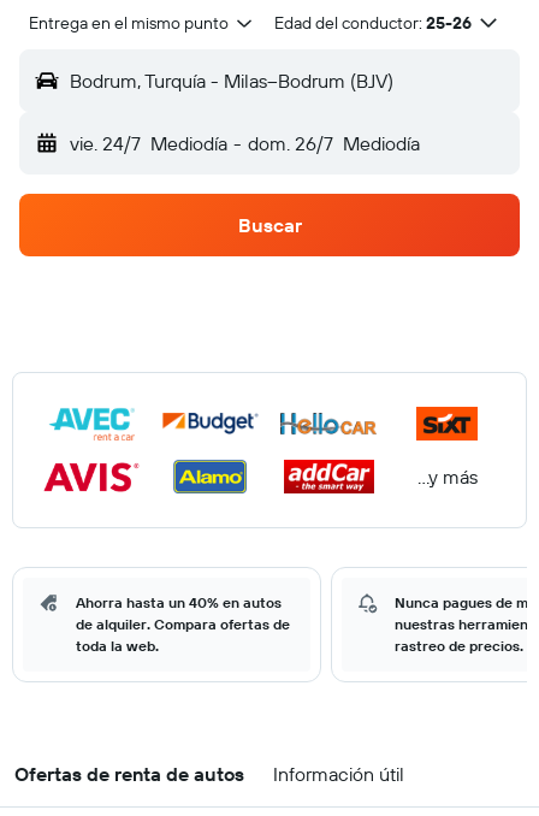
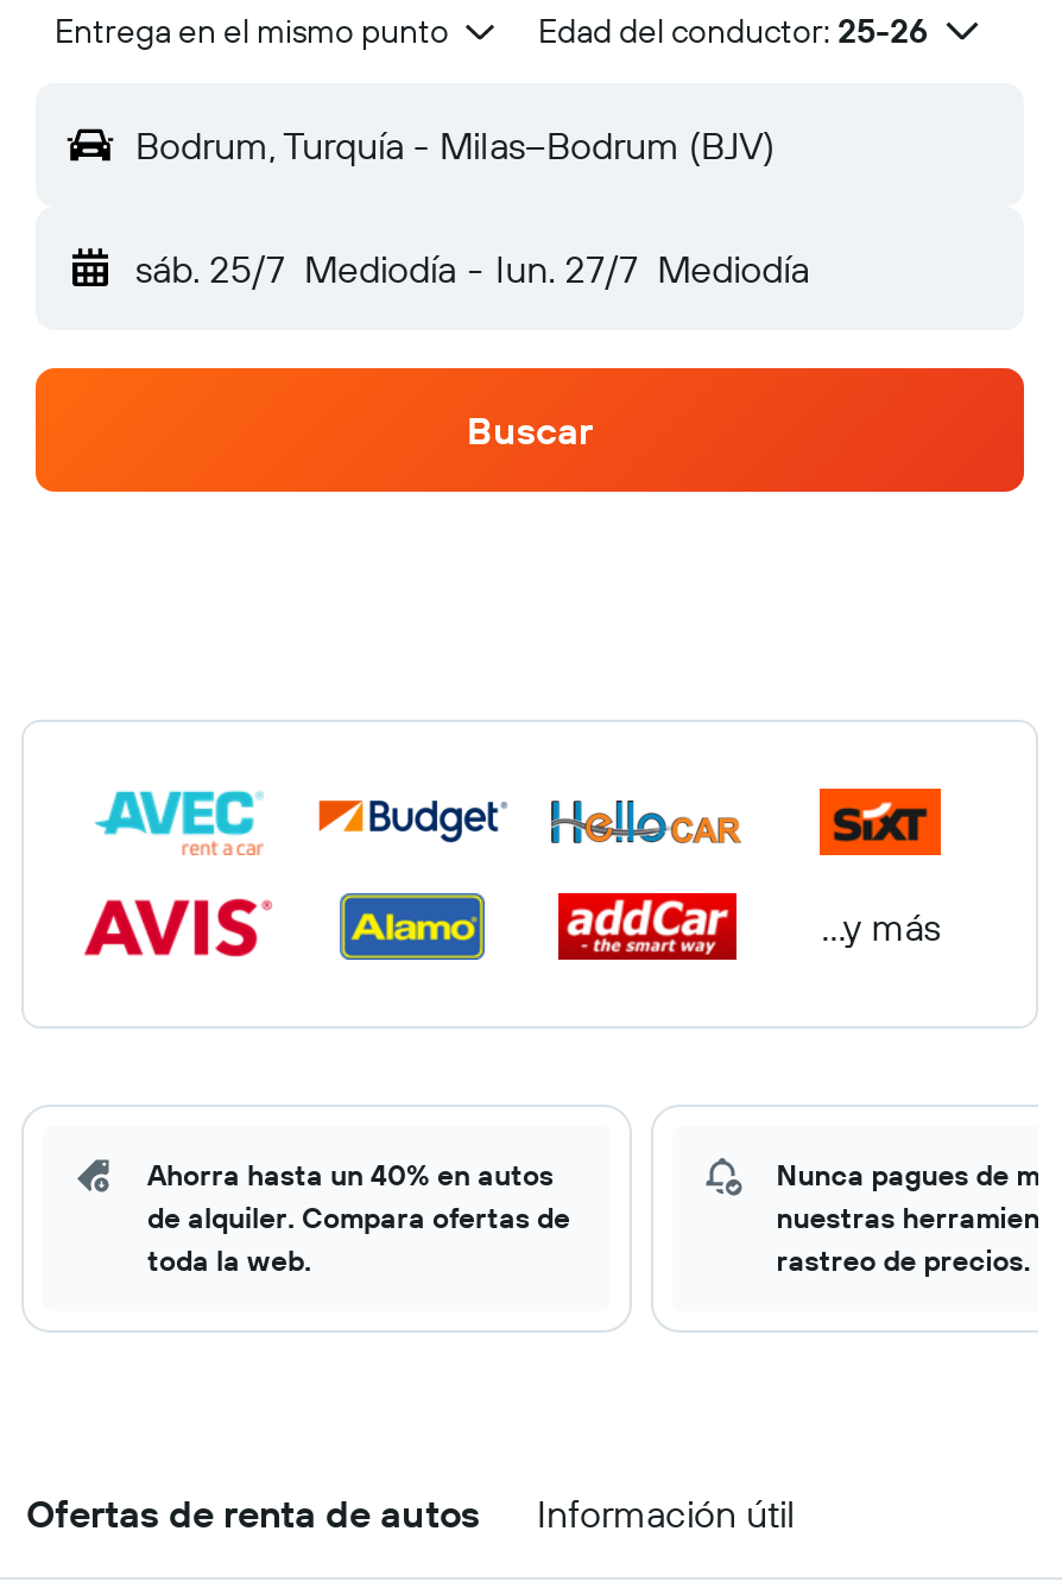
[70,131,419,155] vie. 24/7 Mediodía - dom. 26/7 Mediodía -> [135,245,809,292] sáb. 25/7 Mediodía - lun. 27/7 Mediodía

